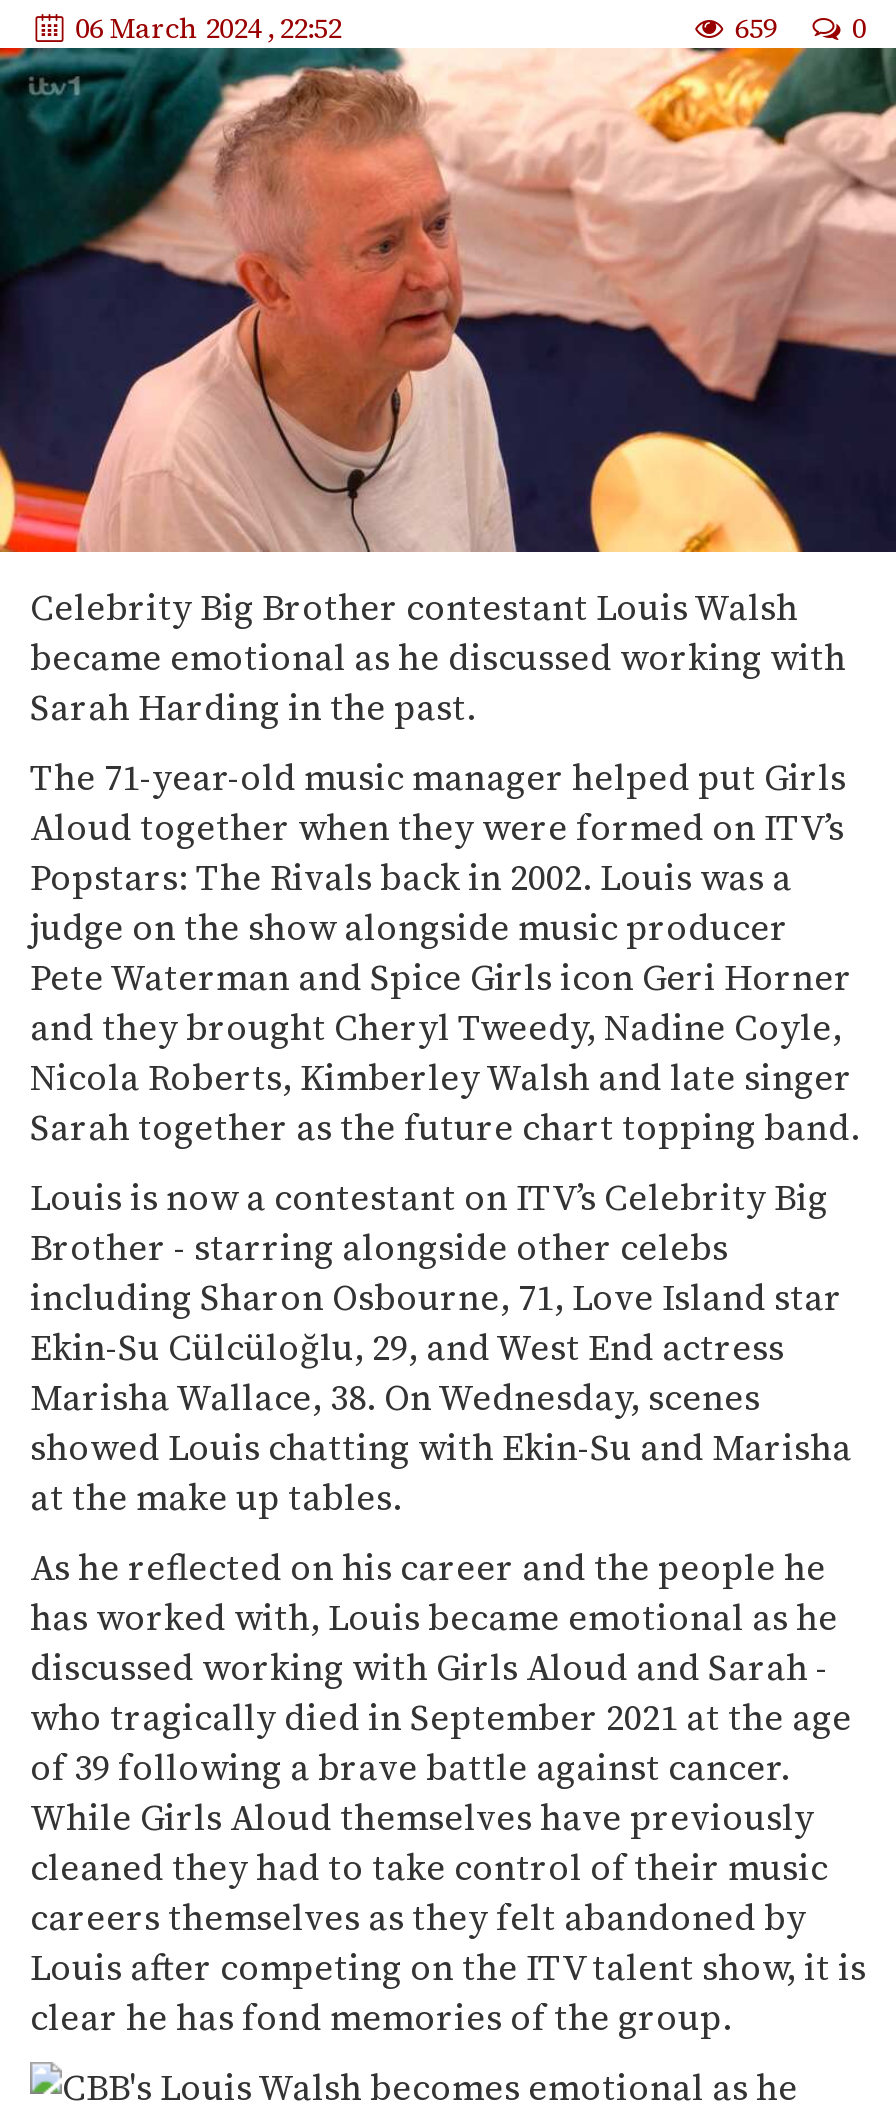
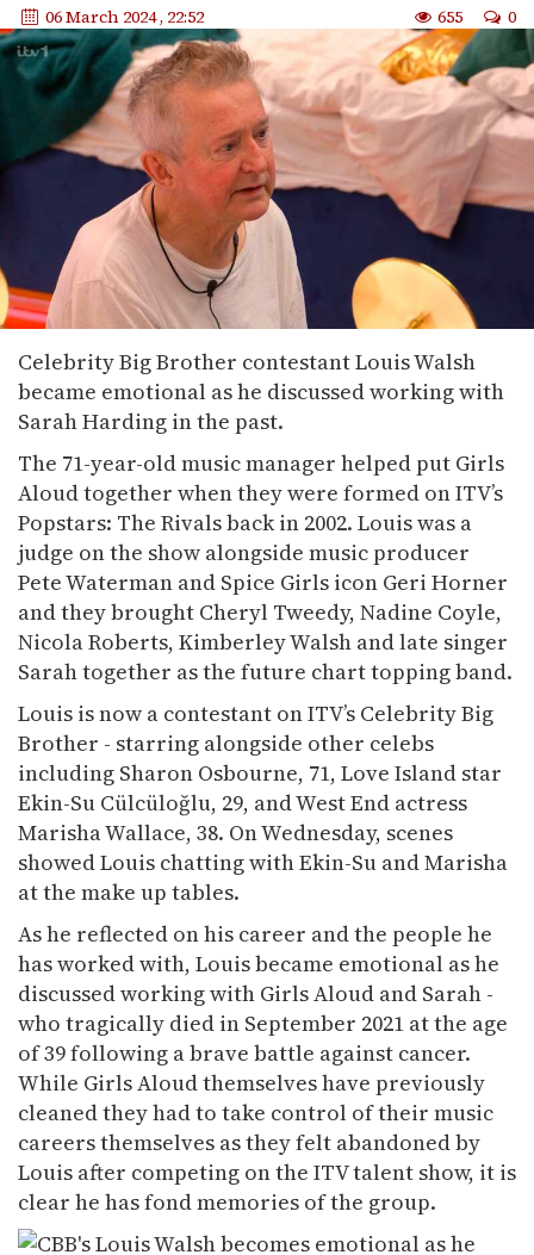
[729,8,807,48] 659 -> [434,5,481,29] 655

